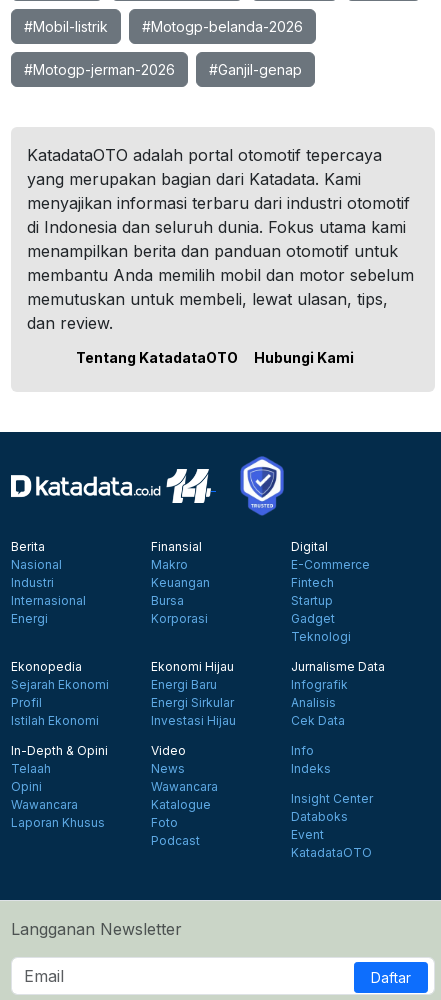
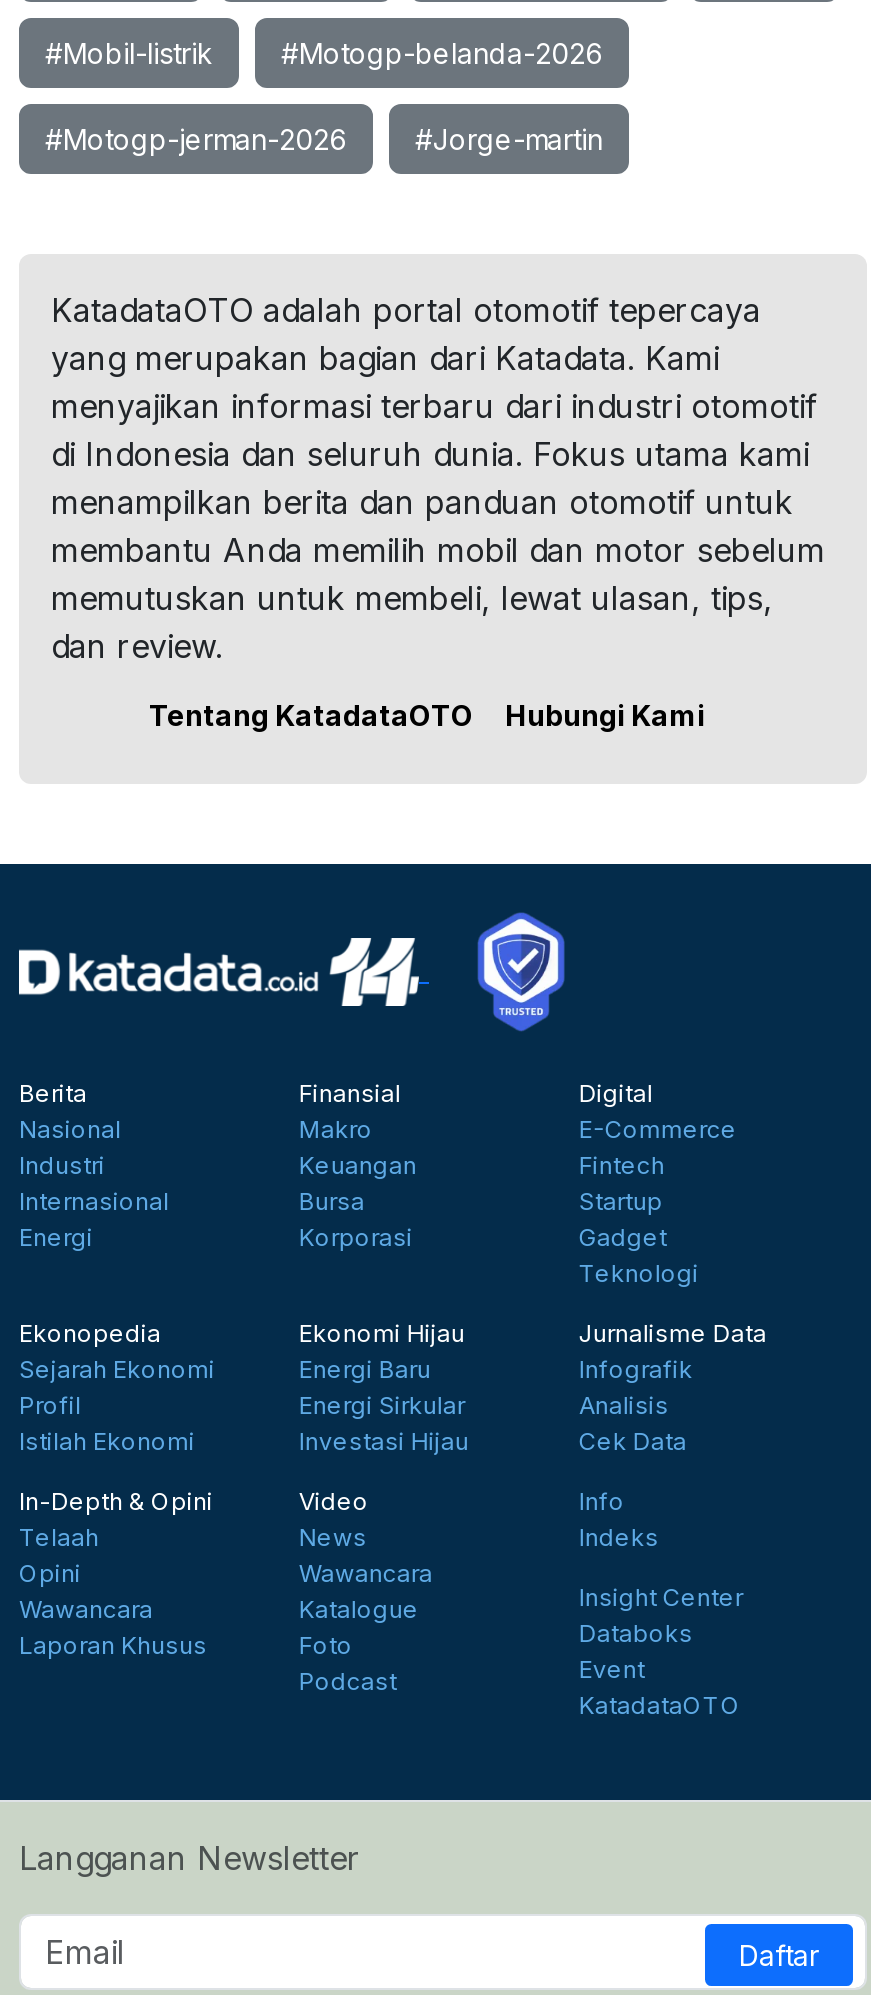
[209,61,302,78] #Ganjil-genap -> [415,122,603,156] #Jorge-martin

